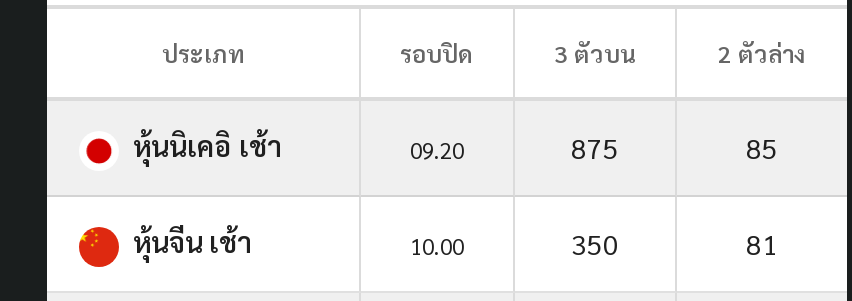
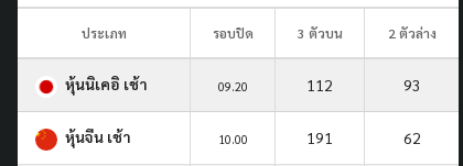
[571,129,619,165] 875 -> [306,75,333,94] 112
[746,129,778,165] 85 -> [403,75,421,94] 93
[571,225,619,261] 350 -> [306,127,333,147] 191
[746,225,778,261] 81 -> [403,127,421,147] 62

